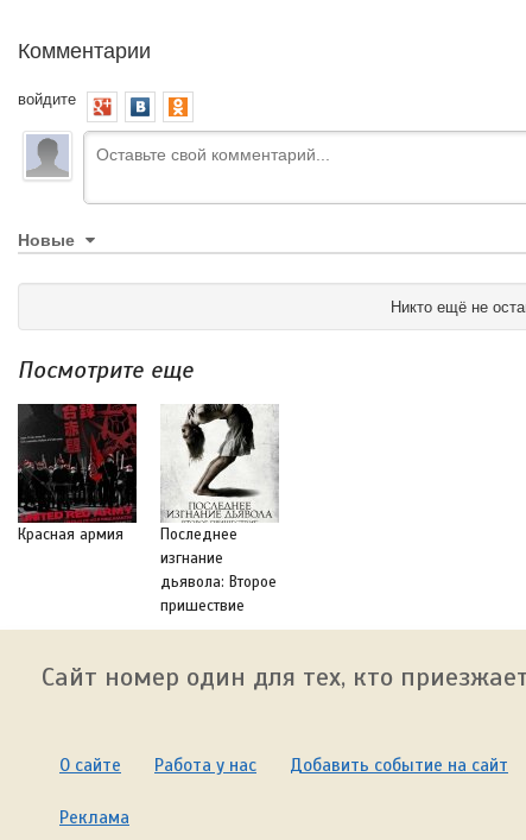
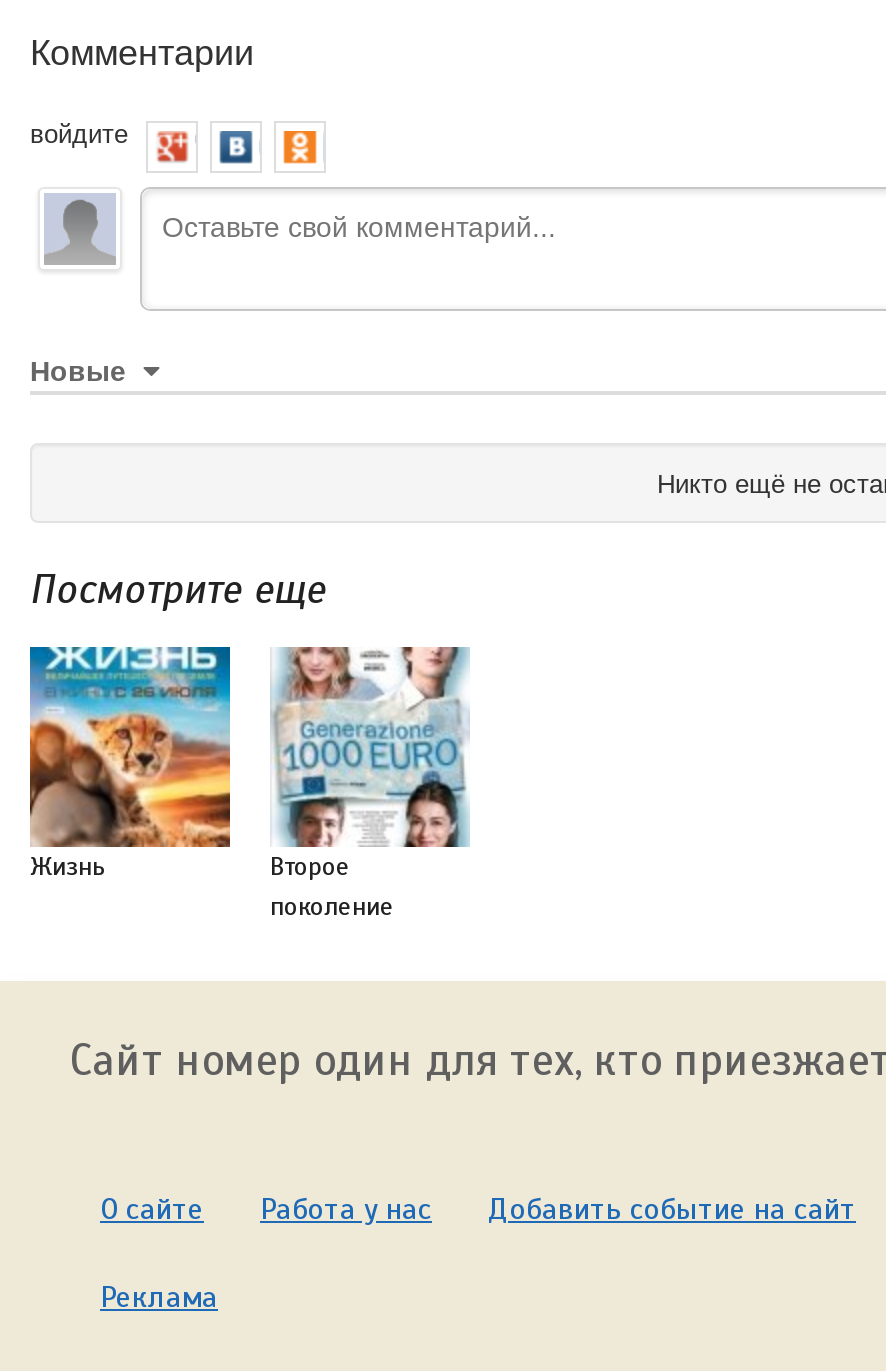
[17,403,277,615] [image] | Красная армия | Последнее | изгнание | дьявола: Второе | пришествие -> [28,645,394,922] [image] | Жизнь | Второе | поколение
[160,403,279,523] [image] -> [270,645,470,849] [image]

